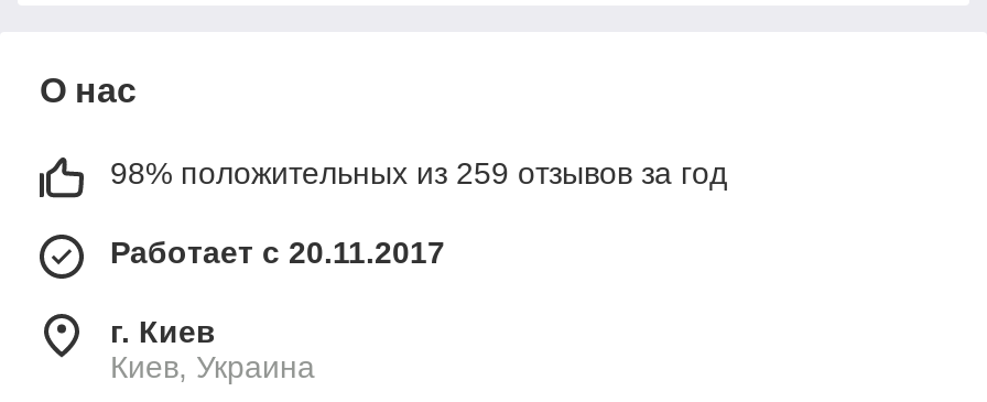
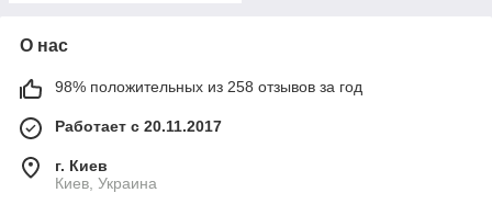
[110,156,727,191] 98% положительных из 259 отзывов за год -> [55,78,362,96] 98% положительных из 258 отзывов за год

